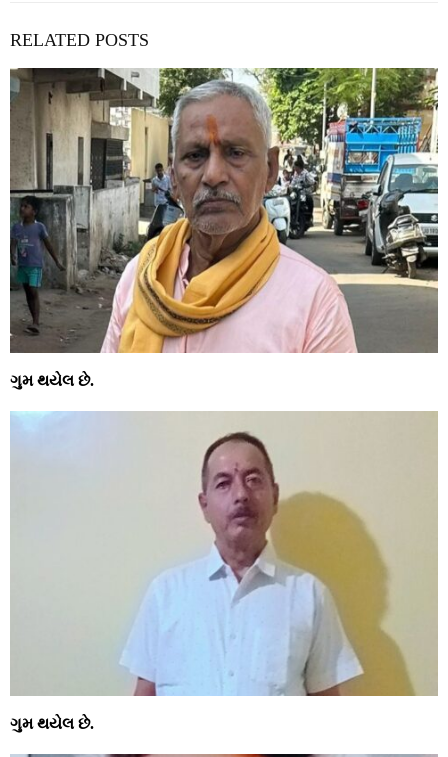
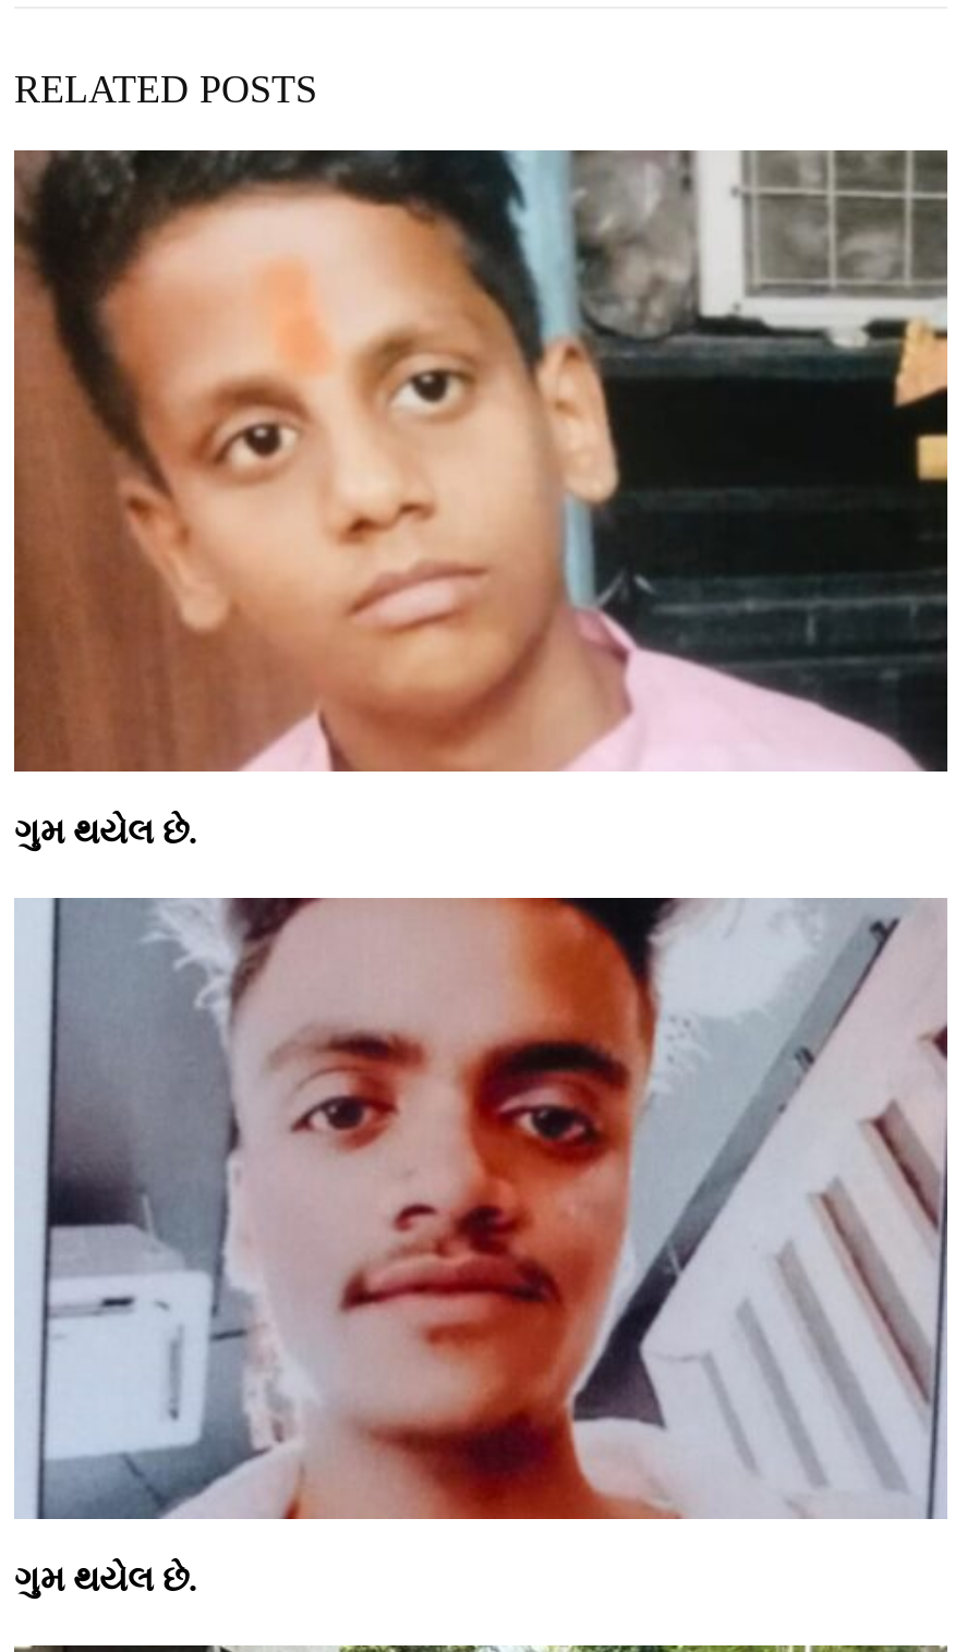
[9,67,439,354] [image] -> [12,148,950,772] [image]
[11,411,438,697] [image] -> [19,896,947,1521] [image]

